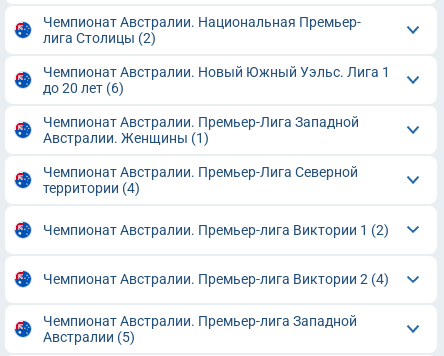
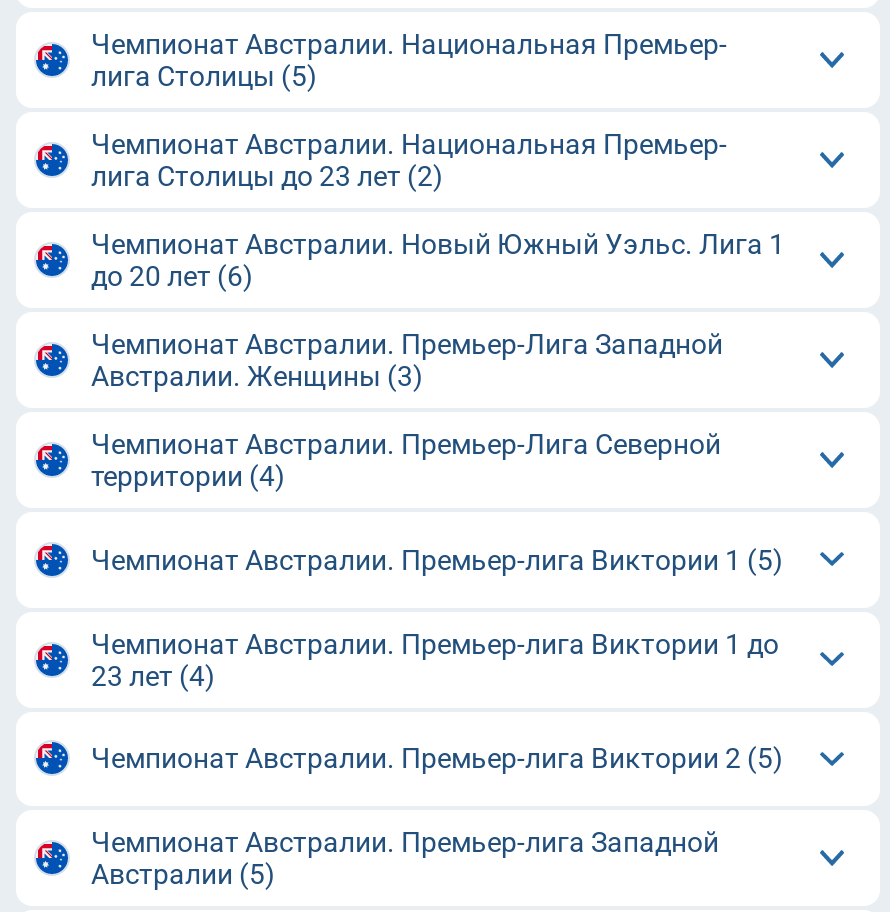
[42,30,155,46] лига Столицы (2) -> [91,60,727,192] лига Столицы (5) | Чемпионат Австралии. Национальная Премьер- | лига Столицы до 23 лет (2)
[42,130,208,146] Австралии. Женщины (1) -> [91,360,423,392] Австралии. Женщины (3)
[42,222,388,287] Чемпионат Австралии. Премьер-лига Виктории 1 (2) | Чемпионат Австралии. Премьер-лига Виктории 2 (4) -> [91,544,783,774] Чемпионат Австралии. Премьер-лига Виктории 1 (5) | Чемпионат Австралии. Премьер-лига Виктории 1 до | 23 лет (4) | Чемпионат Австралии. Премьер-лига Виктории 2 (5)

